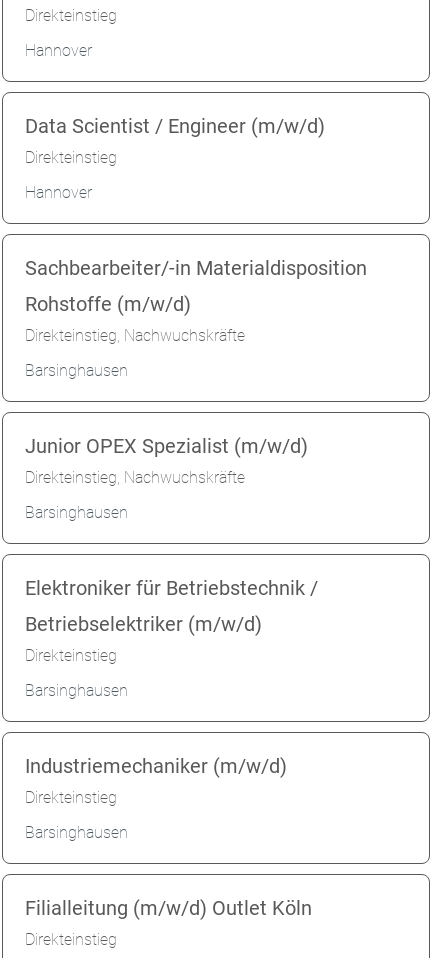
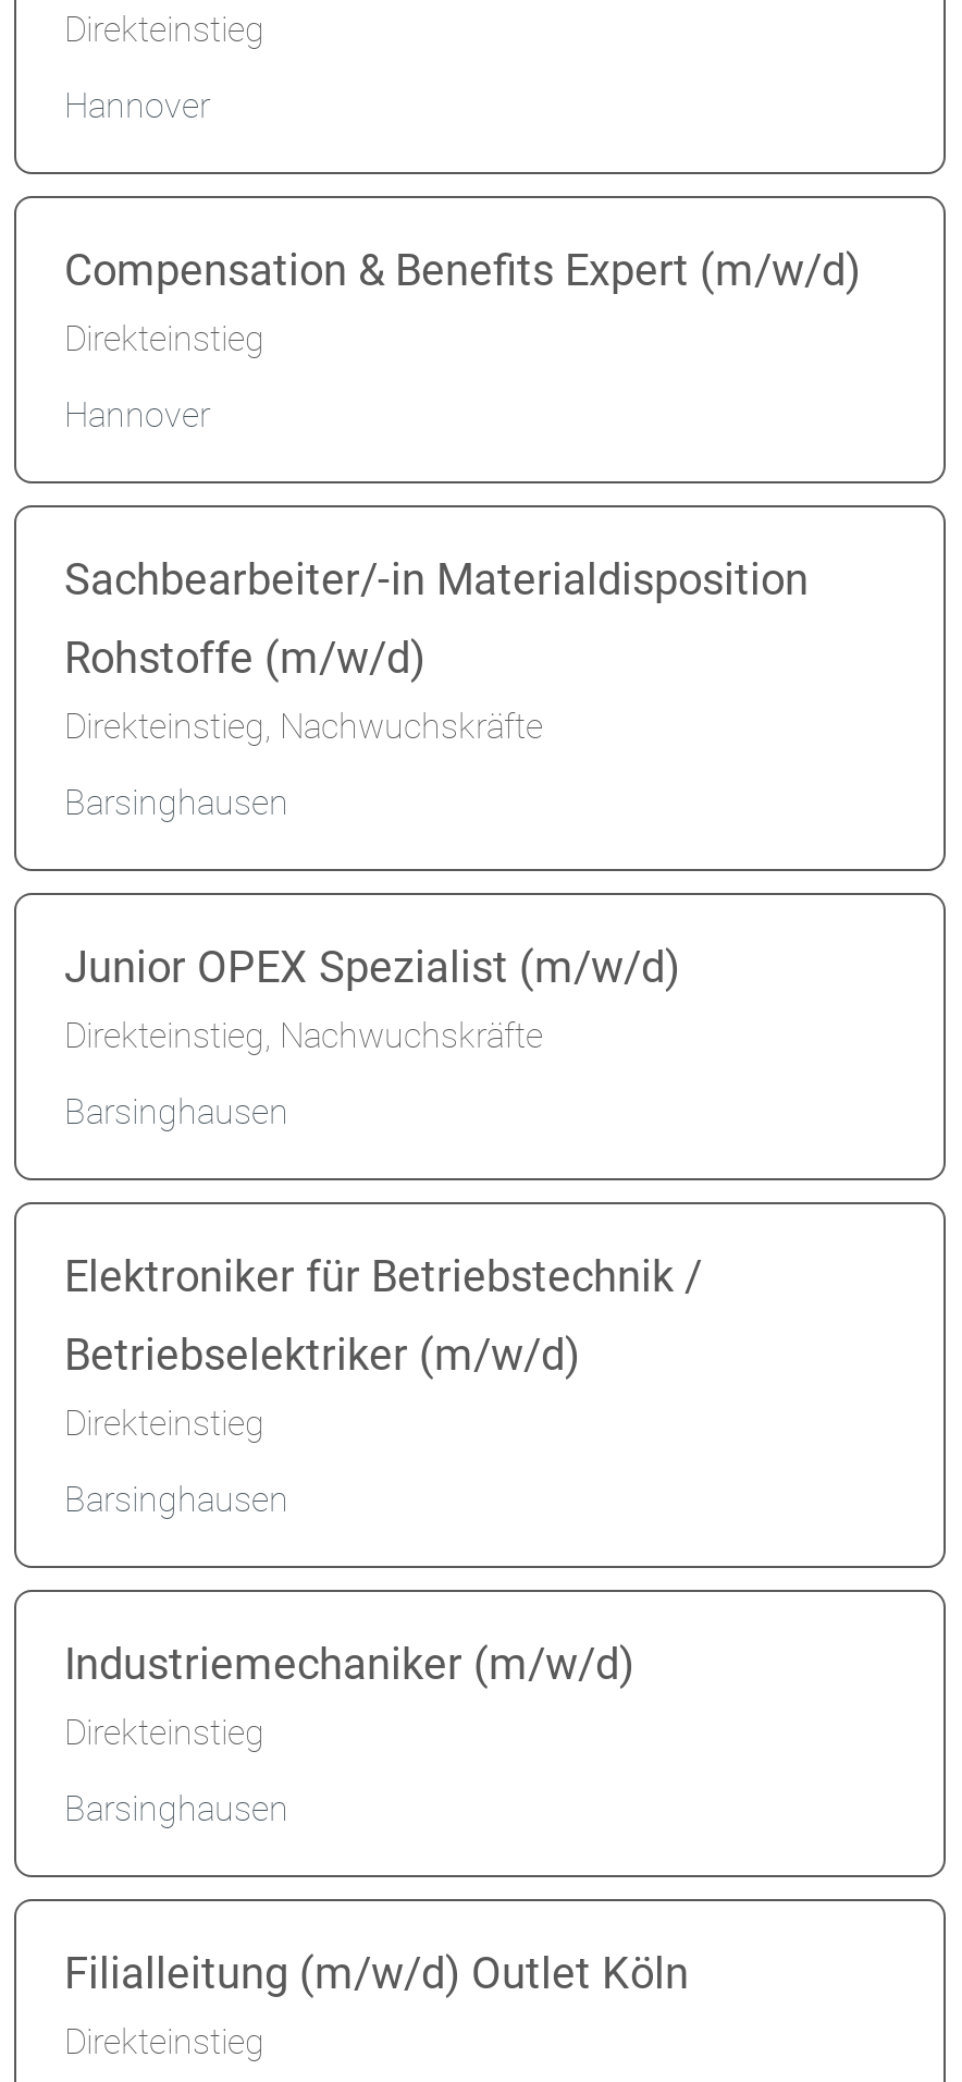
[25,114,325,138] Data Scientist / Engineer (m/w/d) -> [64,245,861,297] Compensation & Benefits Expert (m/w/d)

